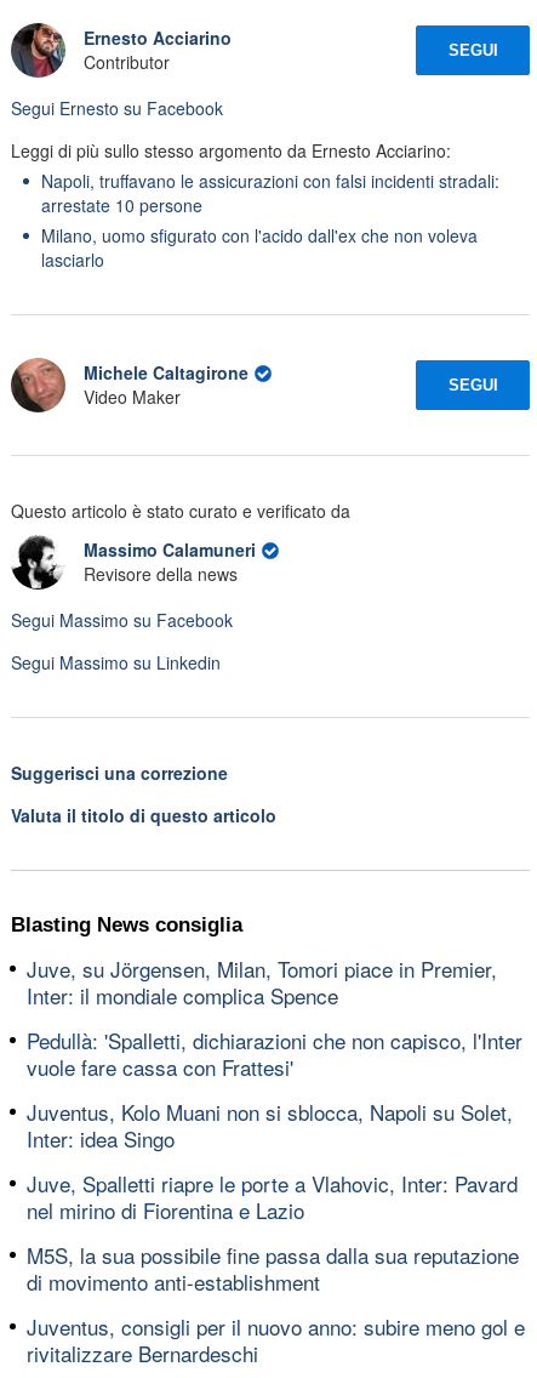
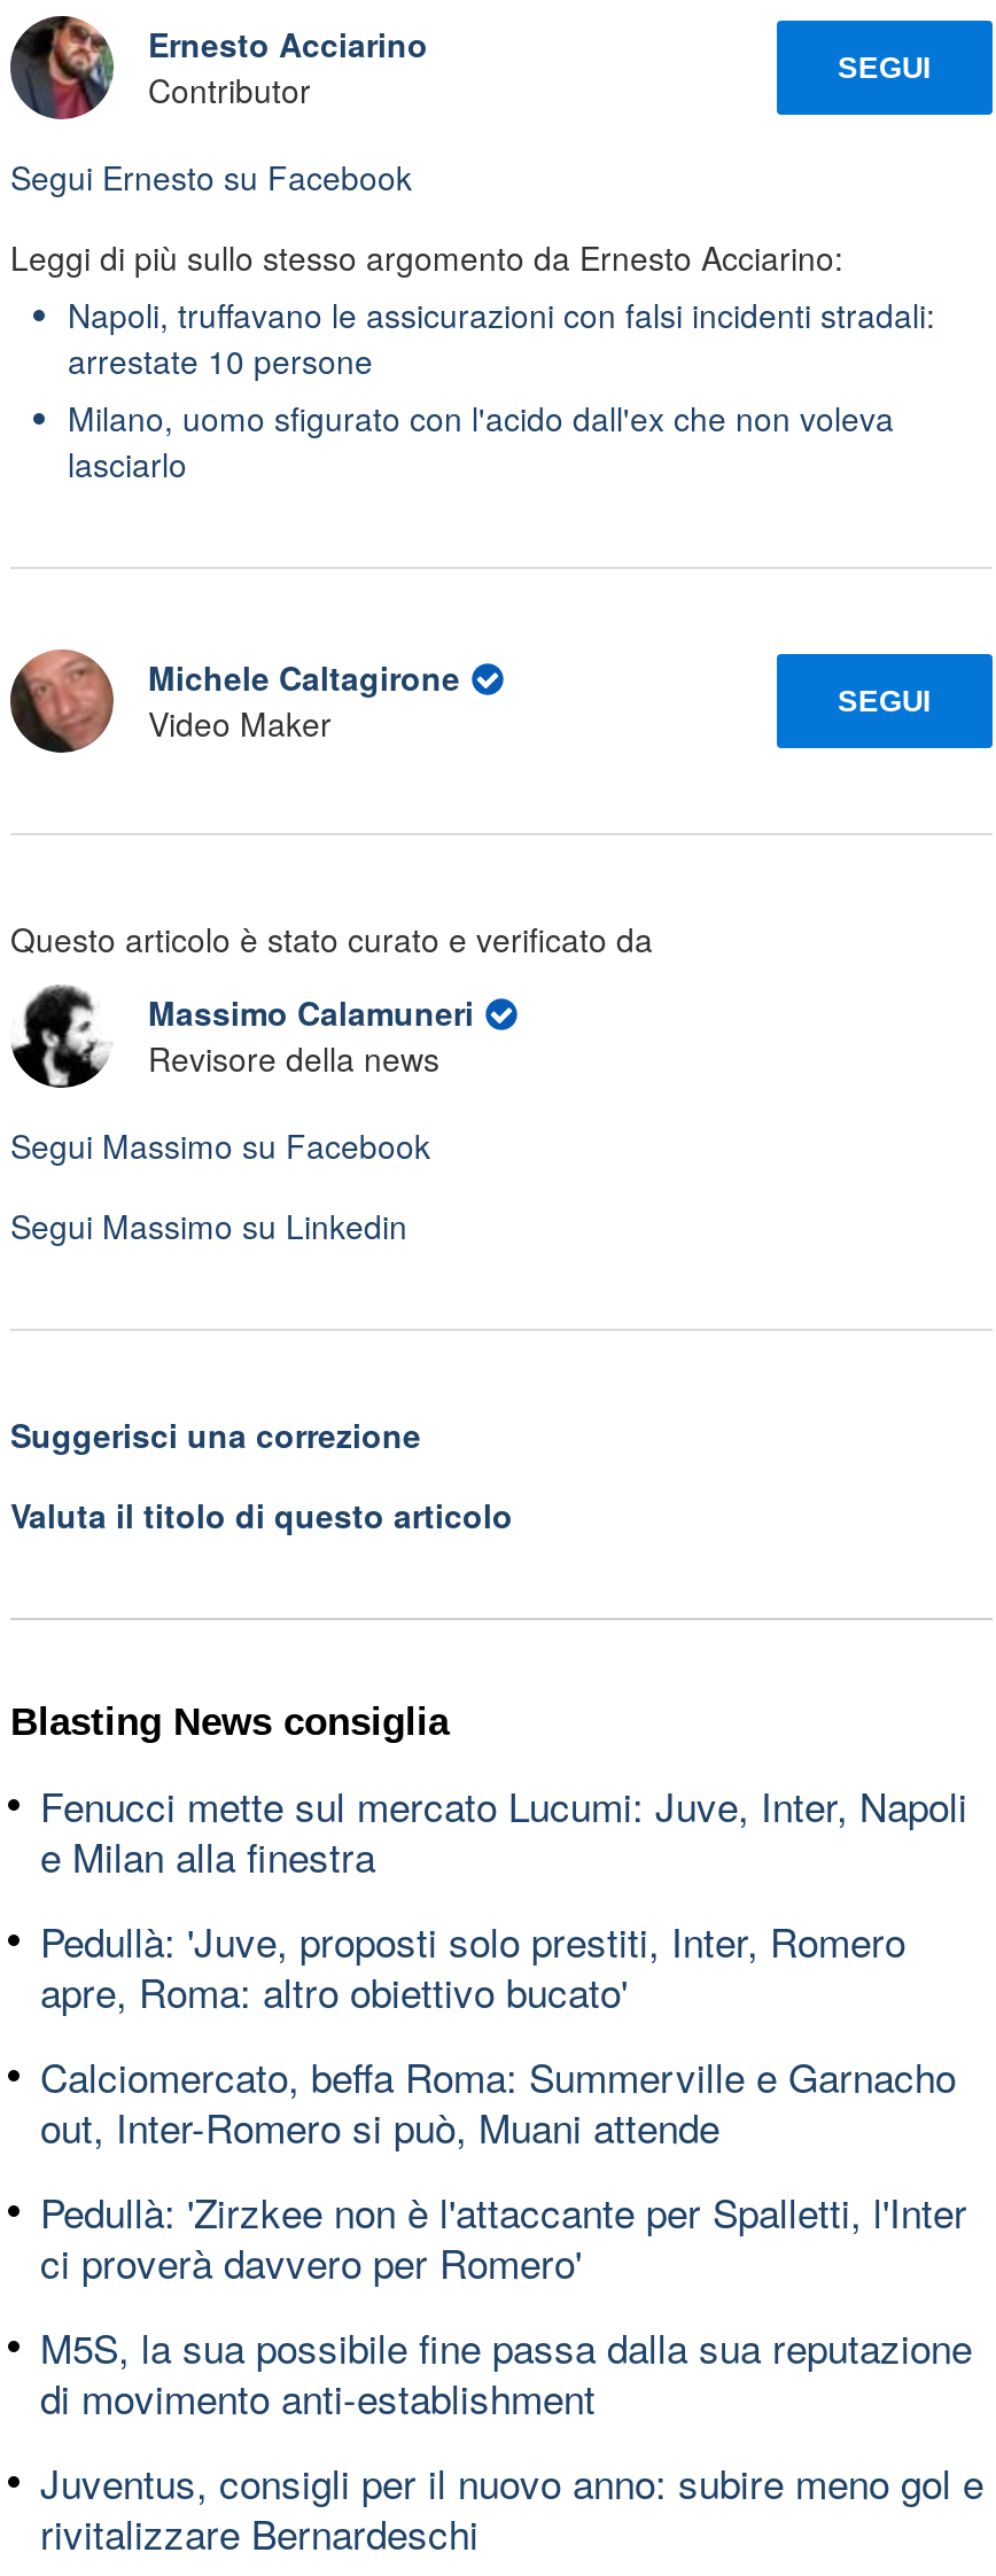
[27,953,497,1010] Juve, su Jörgensen, Milan, Tomori piace in Premier, | Inter: il mondiale complica Spence -> [40,1775,967,1883] Fenucci mette sul mercato Lucumi: Juve, Inter, Napoli | e Milan alla finestra
[27,1024,522,1081] Pedullà: 'Spalletti, dichiarazioni che non capisco, l'Inter | vuole fare cassa con Frattesi' -> [40,1910,905,2018] Pedullà: 'Juve, proposti solo prestiti, Inter, Romero | apre, Roma: altro obiettivo bucato'
[27,1096,513,1153] Juventus, Kolo Muani non si sblocca, Napoli su Solet, | Inter: idea Singo -> [40,2046,956,2154] Calciomercato, beffa Roma: Summerville e Garnacho | out, Inter-Romero si può, Muani attende
[27,1168,518,1225] Juve, Spalletti riapre le porte a Vlahovic, Inter: Pavard | nel mirino di Fiorentina e Lazio -> [40,2181,967,2289] Pedullà: 'Zirzkee non è l'attaccante per Spalletti, l'Inter | ci proverà davvero per Romero'

